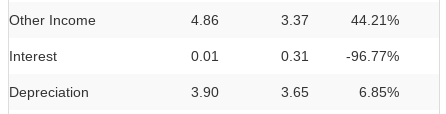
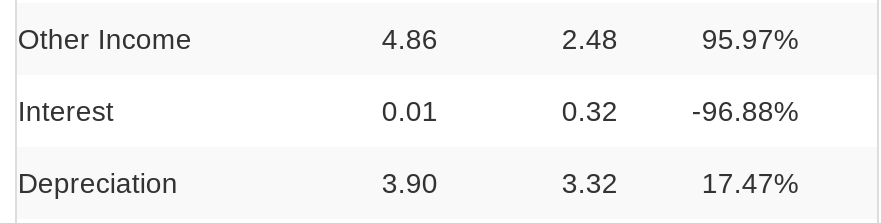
[281,12,309,28] 3.37 -> [562,23,618,55] 2.48
[351,12,399,28] 44.21% -> [702,23,798,55] 95.97%
[281,48,309,64] 0.31 -> [562,95,618,127] 0.32
[346,48,399,64] -96.77% -> [692,95,798,127] -96.88%
[281,84,309,100] 3.65 -> [562,167,618,199] 3.32
[359,84,399,100] 6.85% -> [702,167,798,199] 17.47%

